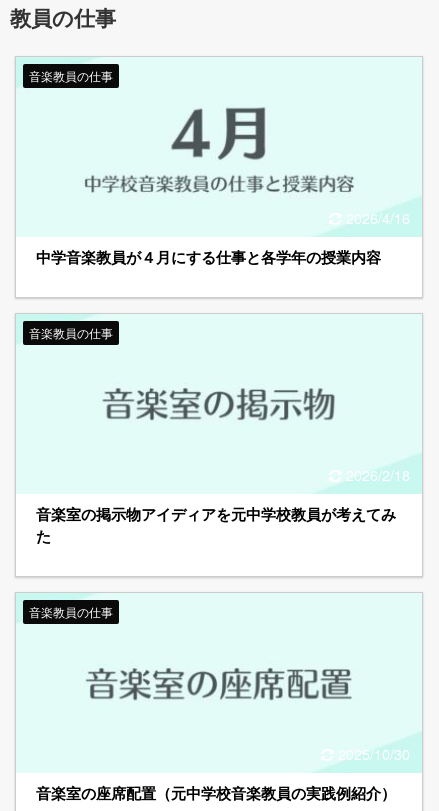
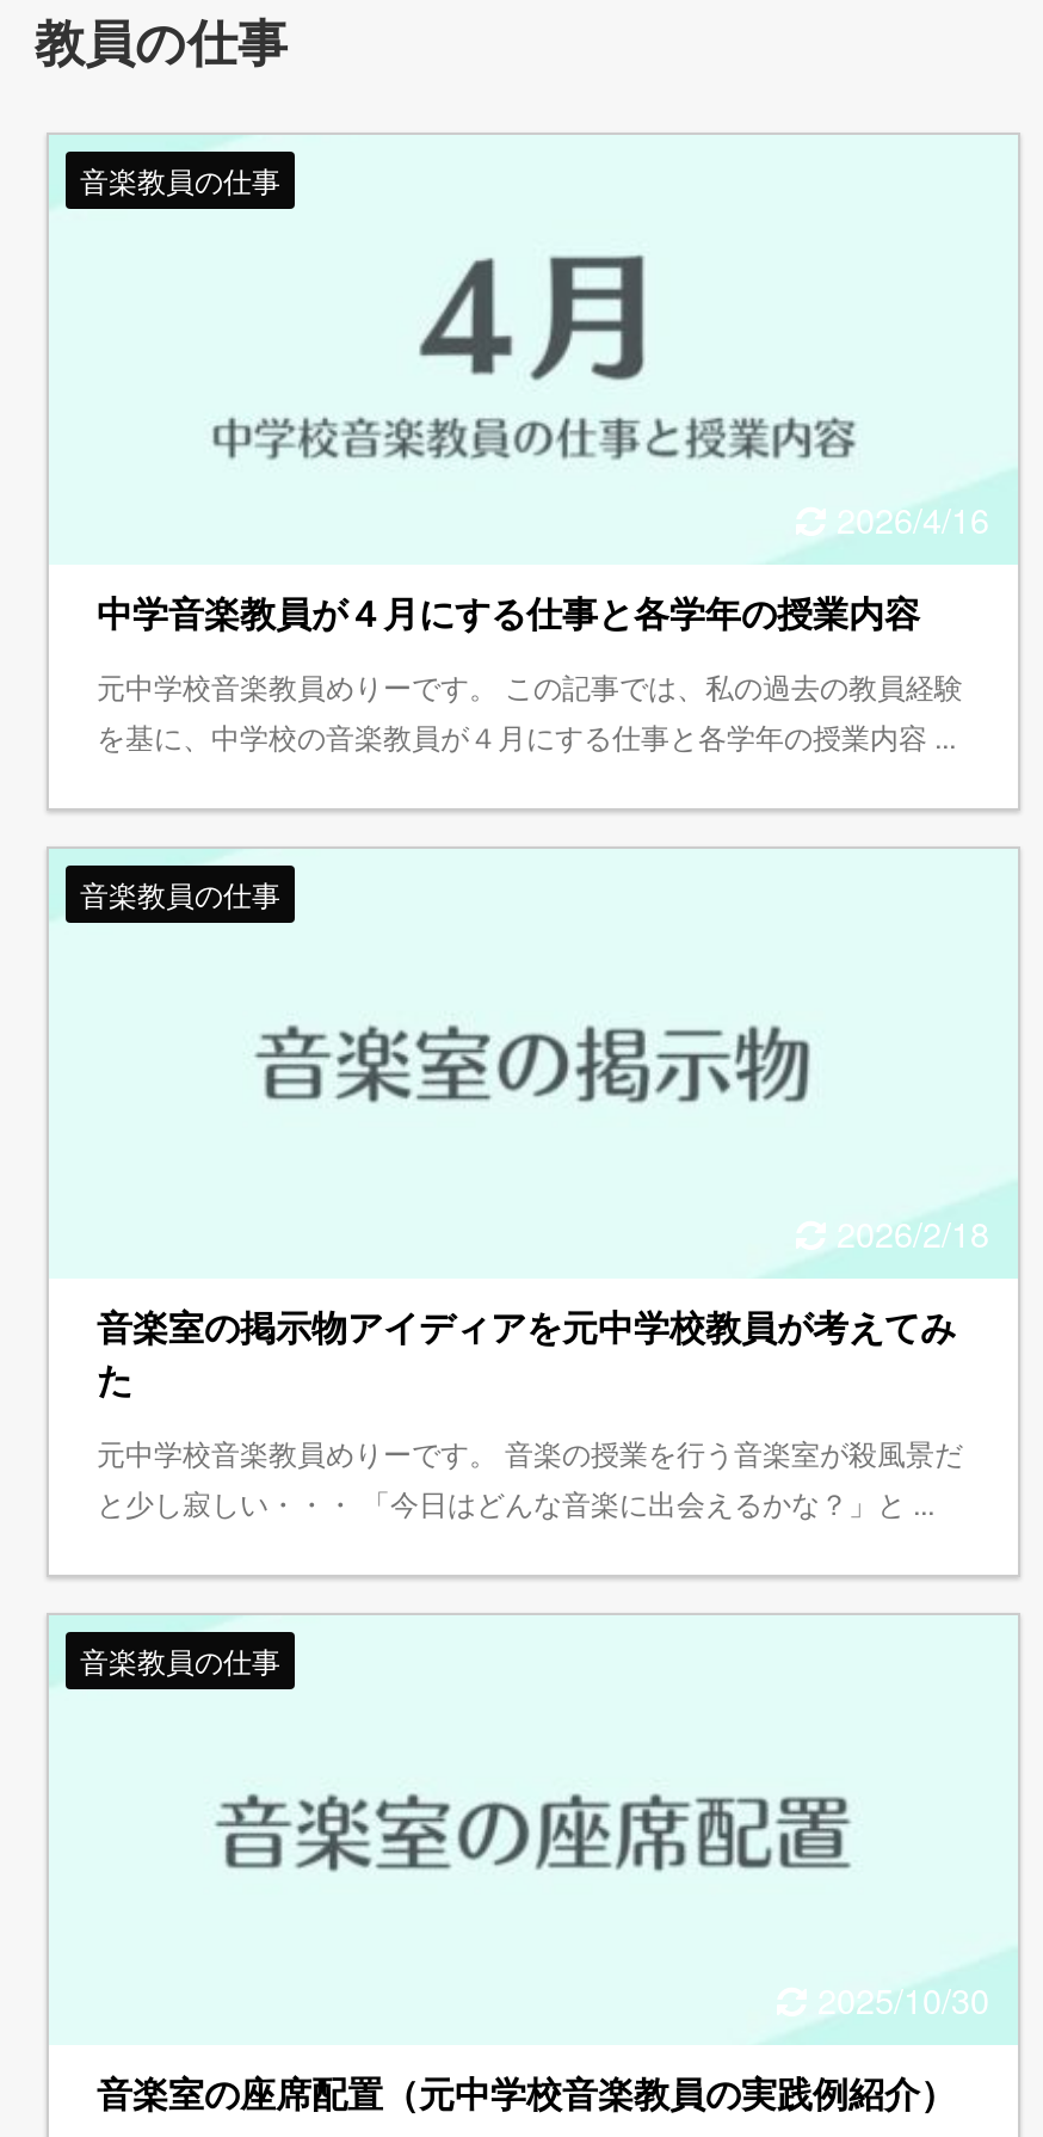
none -> [97,665,963,756] 元中学校音楽教員めりーです。 この記事では、私の過去の教員経験 | を基に、中学校の音楽教員が４月にする仕事と各学年の授業内容 ...
none -> [97,1431,963,1522] 元中学校音楽教員めりーです。 音楽の授業を行う音楽室が殺風景だ | と少し寂しい・・・ 「今日はどんな音楽に出会えるかな？」と ...

